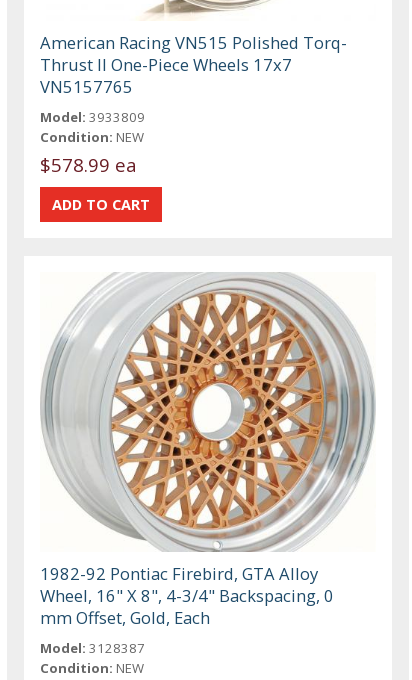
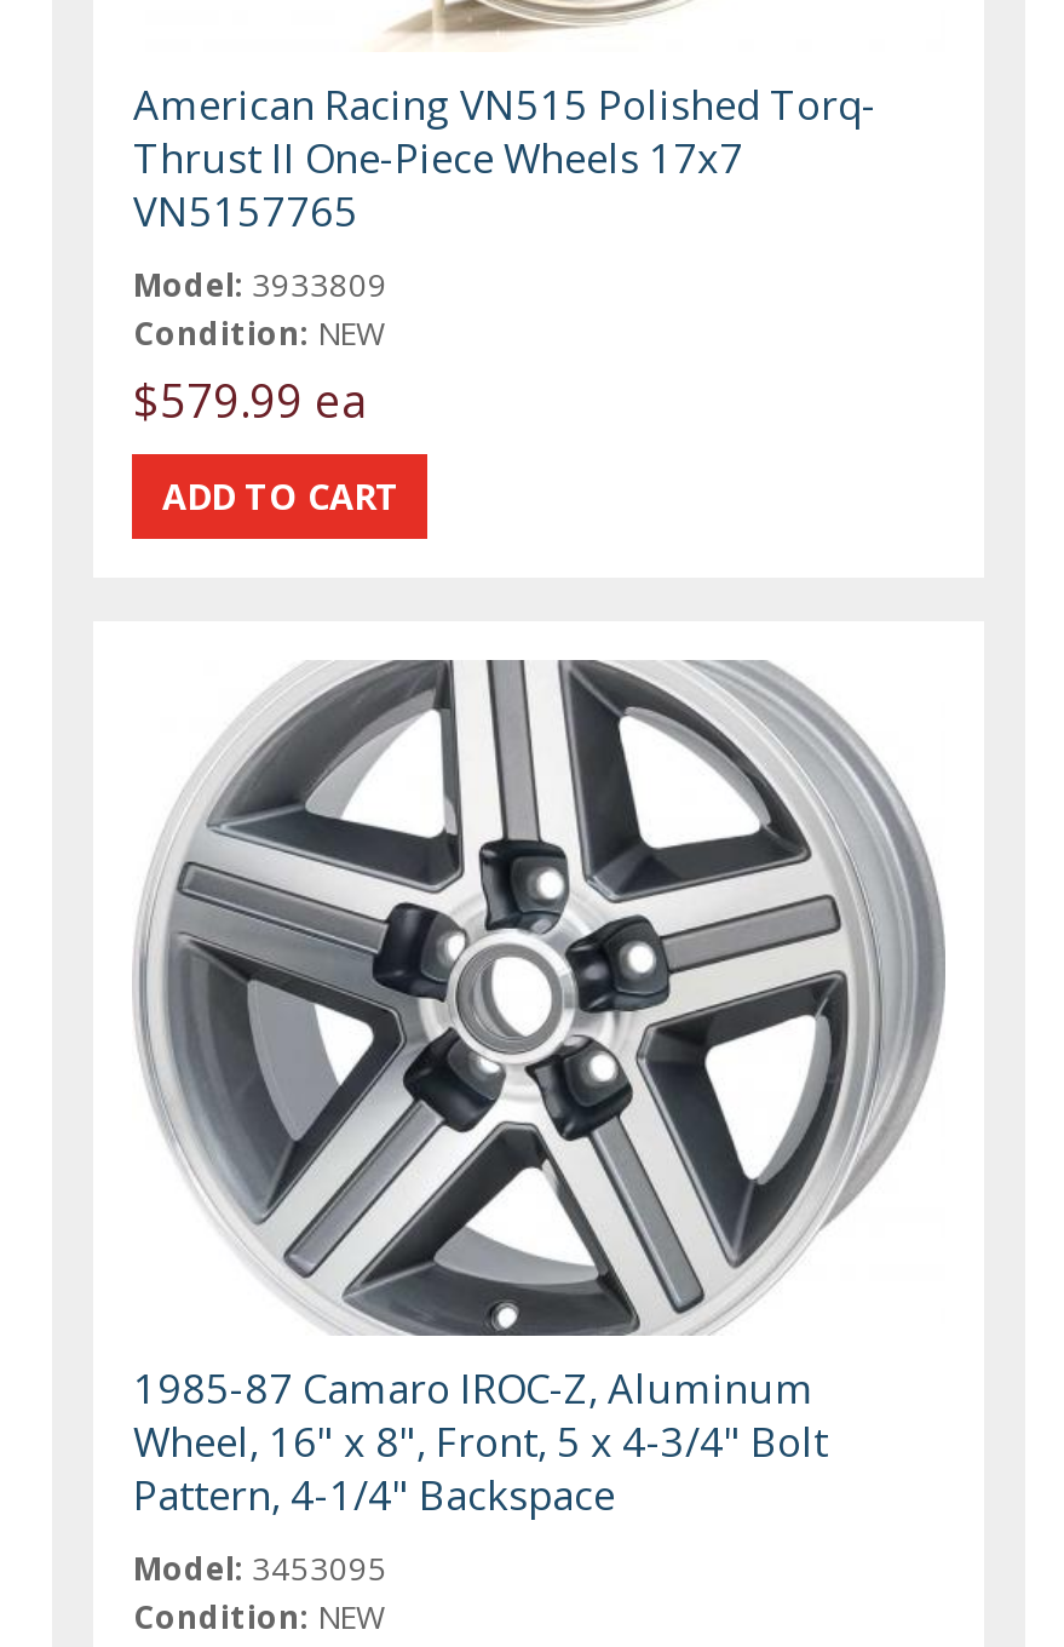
[40,152,137,177] $578.99 ea -> [133,369,368,429] $579.99 ea
[40,273,374,656] [image] | 1982-92 Pontiac Firebird, GTA Alloy | Wheel, 16" X 8", 4-3/4" Backspacing, 0 | mm Offset, Gold, Each | Model: 3128387 -> [133,659,943,1590] [image] | 1985-87 Camaro IROC-Z, Aluminum | Wheel, 16" x 8", Front, 5 x 4-3/4" Bolt | Pattern, 4-1/4" Backspace | Model: 3453095

